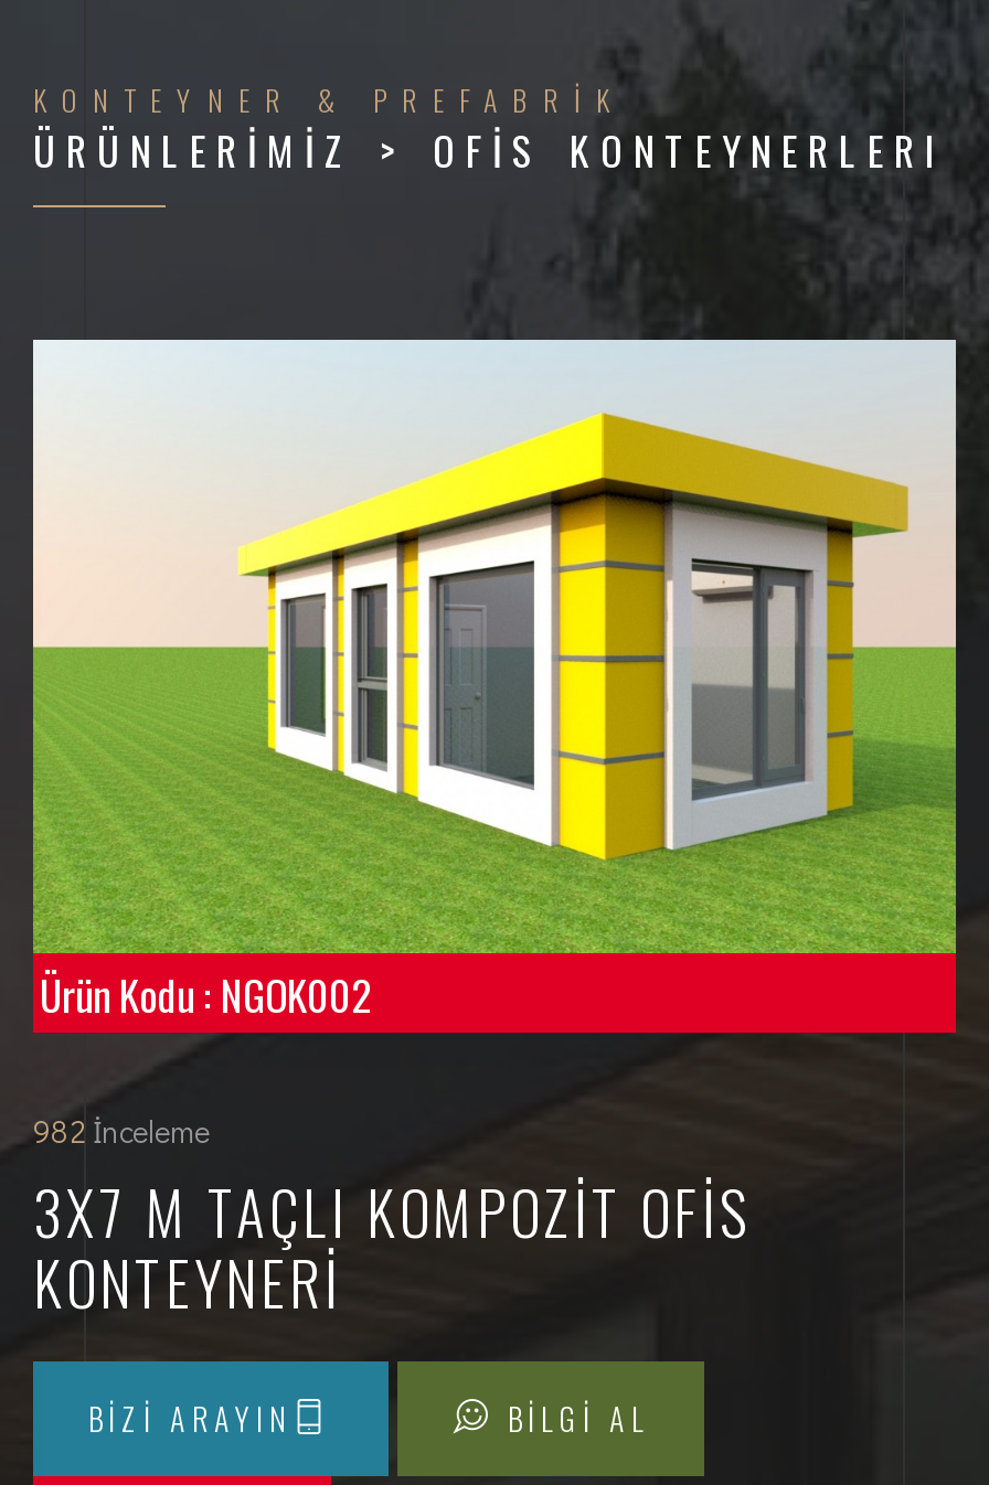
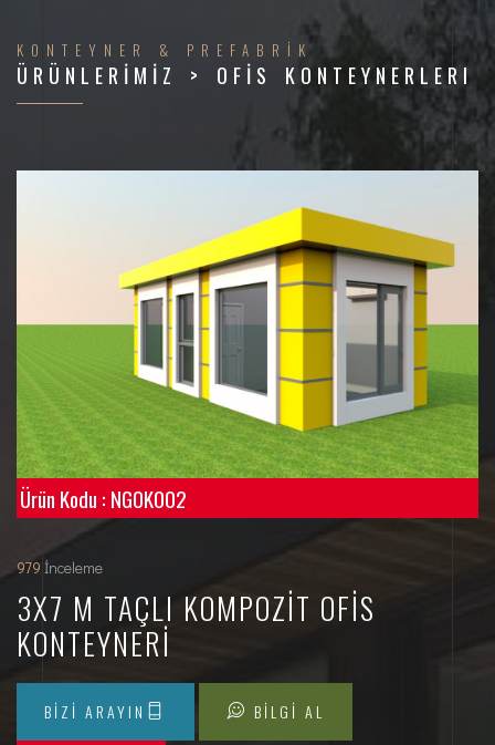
[33,1109,210,1151] 982 İnceleme -> [17,556,103,577] 979 İnceleme

